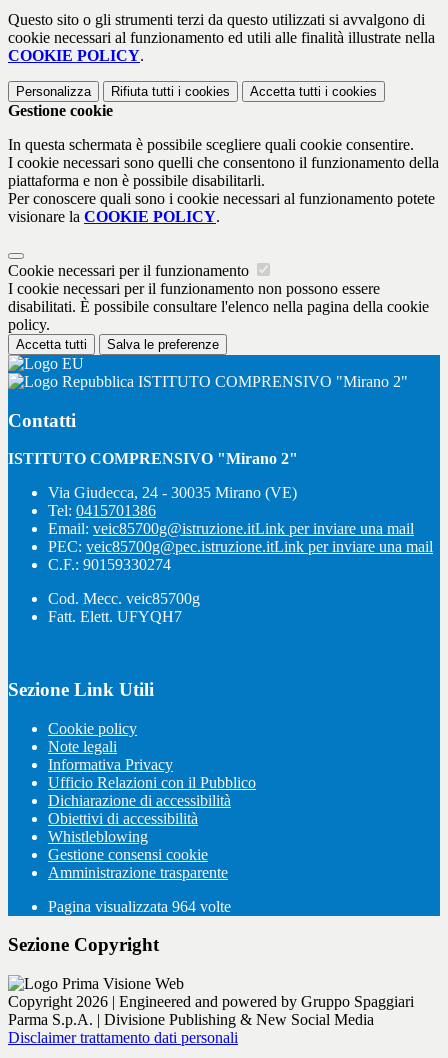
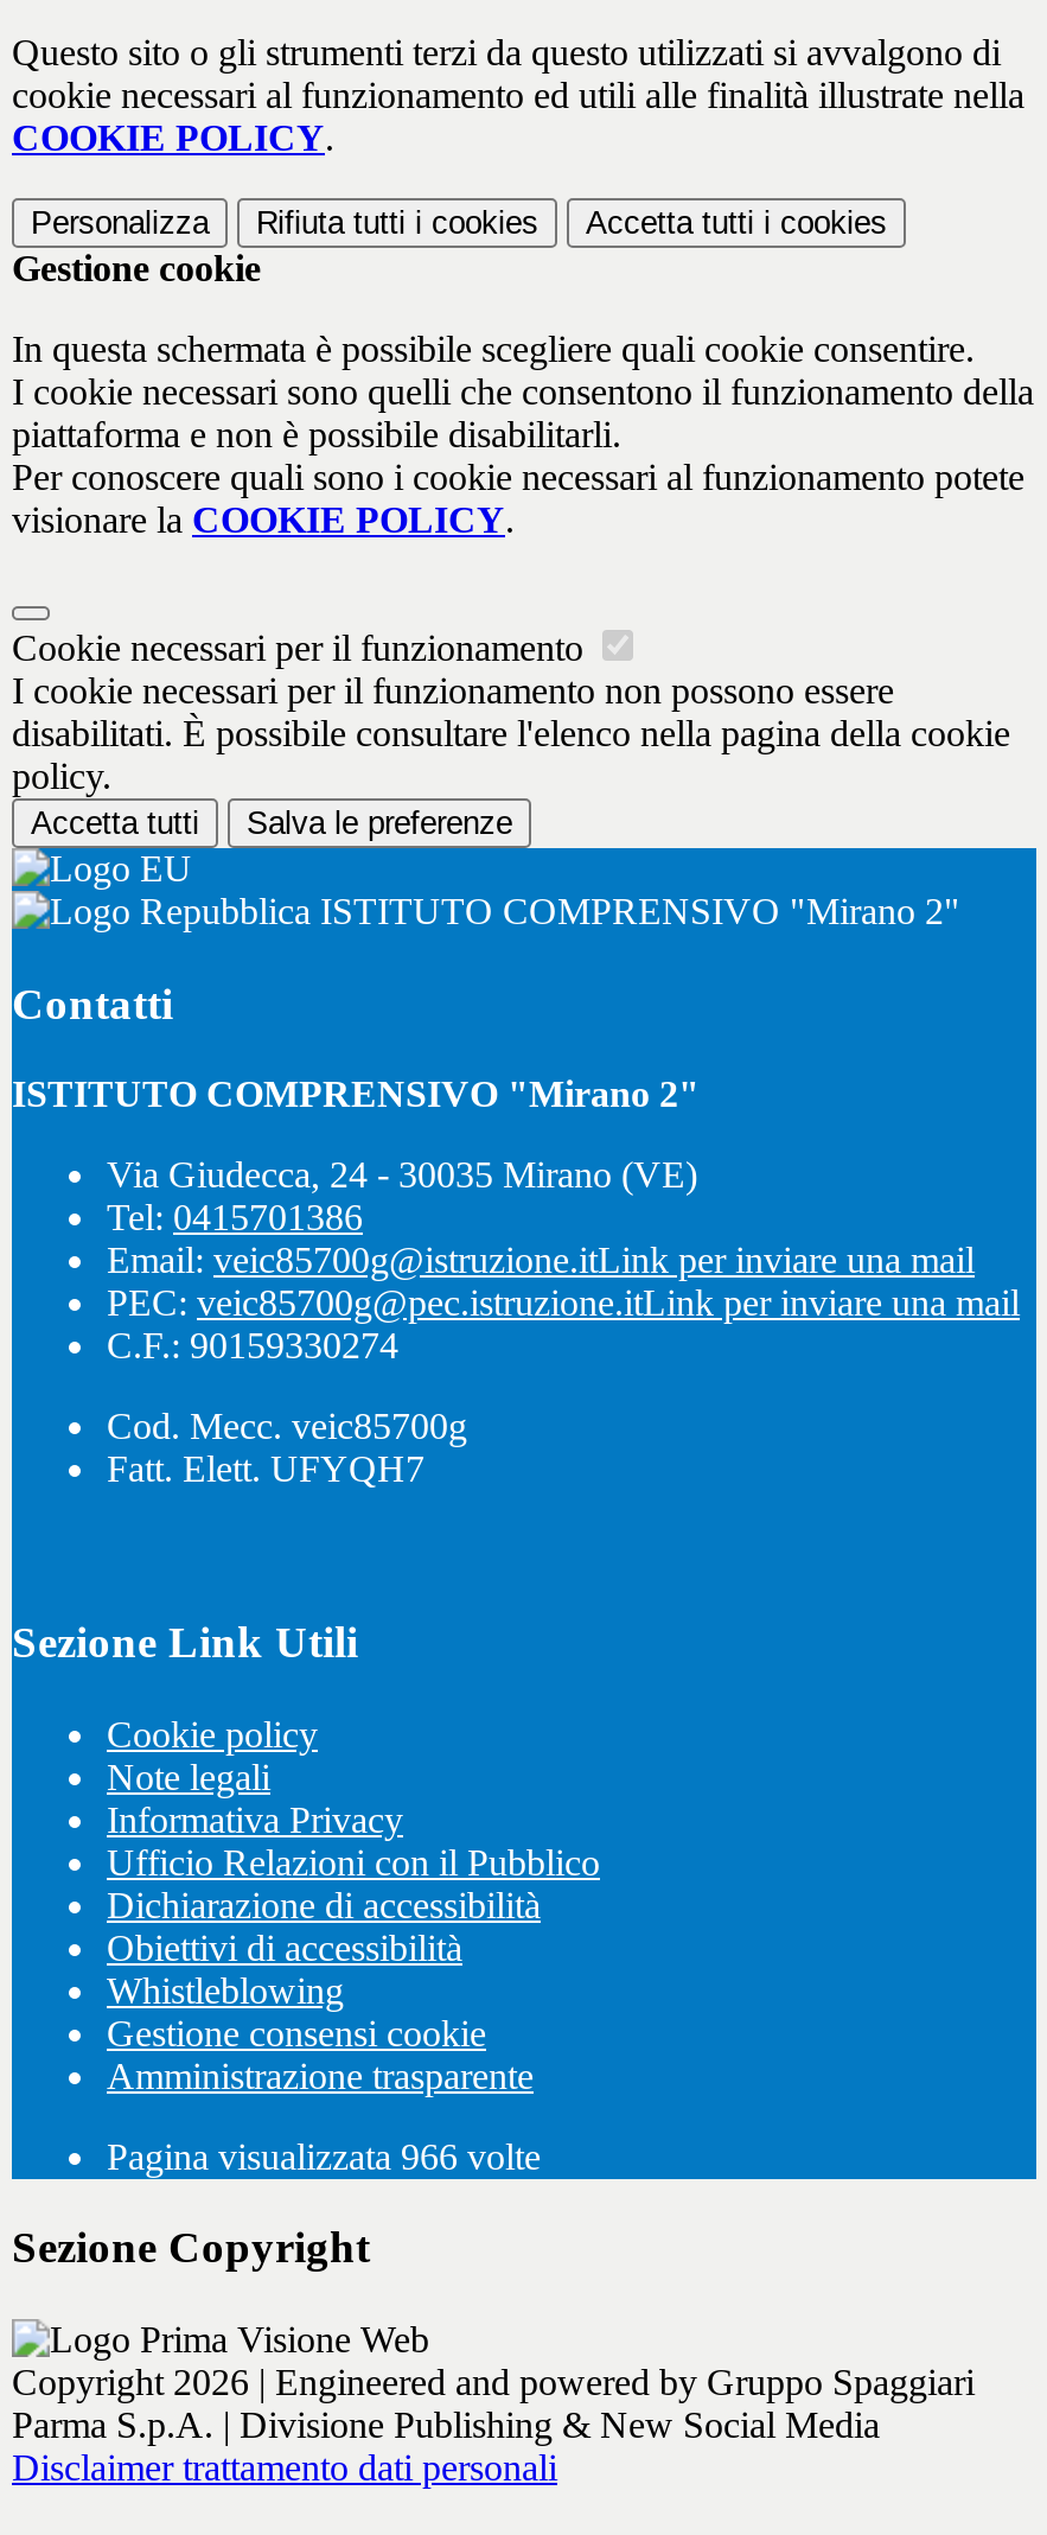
[48,898,231,915] Pagina visualizzata 964 volte -> [107,2136,541,2176] Pagina visualizzata 966 volte

